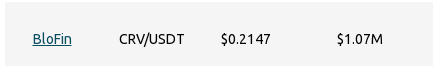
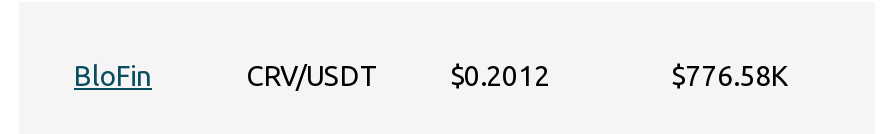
[220,31,383,47] $0.2147 | $1.07M -> [450,60,787,92] $0.2012 | $776.58K

